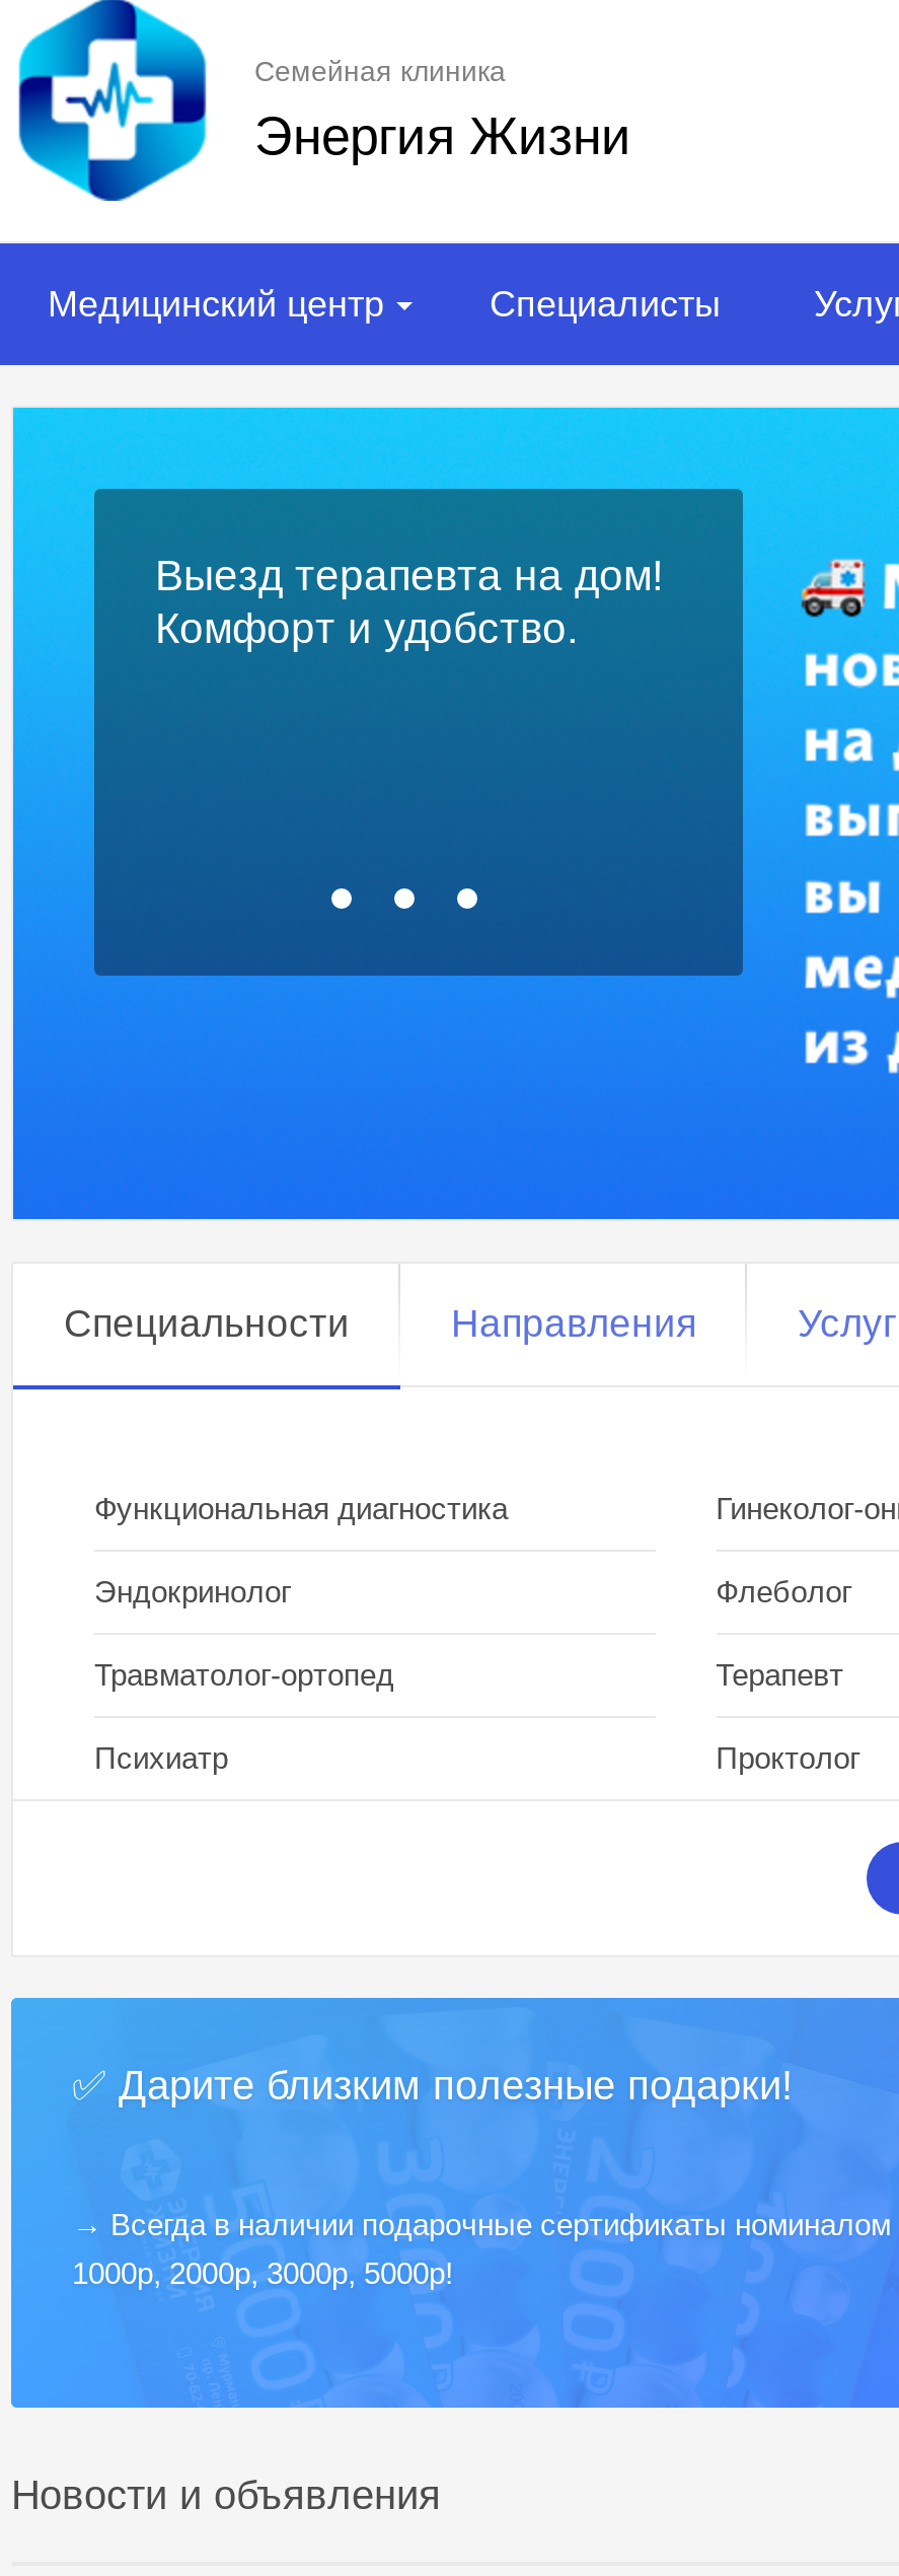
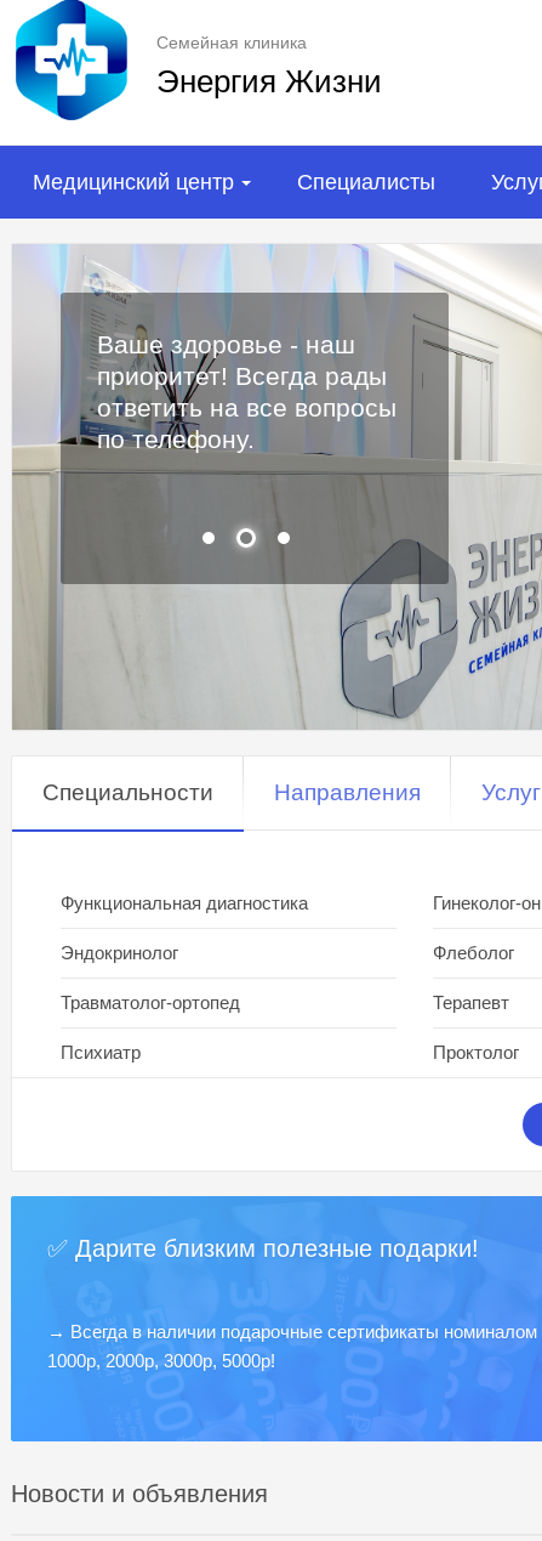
[11,406,893,1221] [image] | Выезд терапевта на дом! | Комфорт и удобство. -> [11,244,538,731] [image] | Ваше здоровье - наш | приоритет! Всегда рады | ответить на все вопросы | по телефону.

